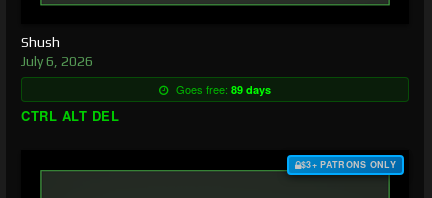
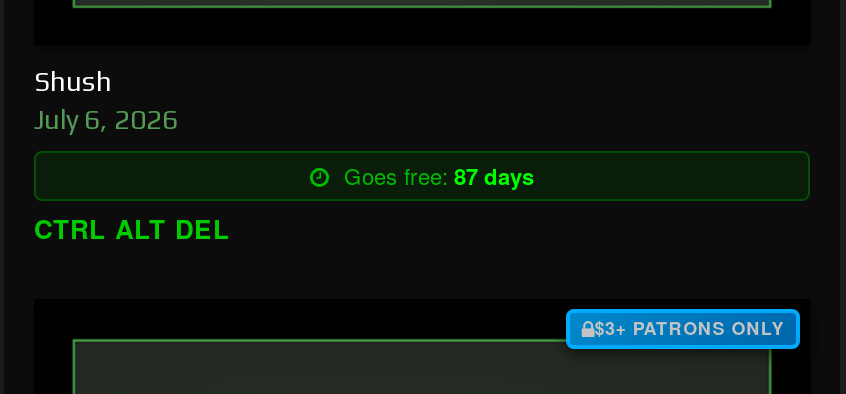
[173,81,271,97] Goes free: 89 days -> [338,160,534,192] Goes free: 87 days

